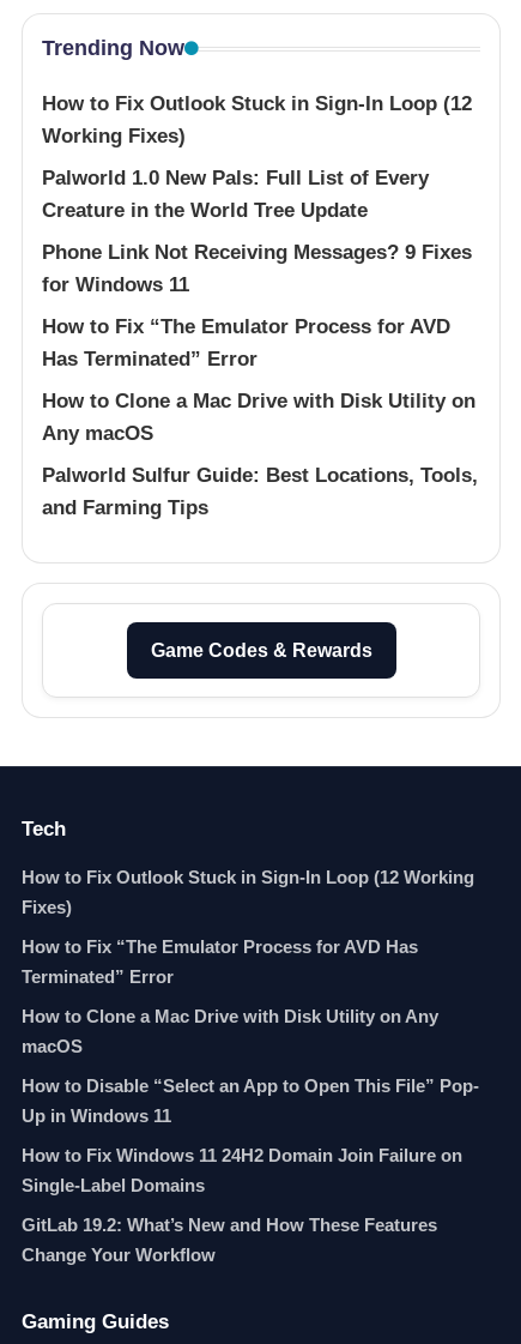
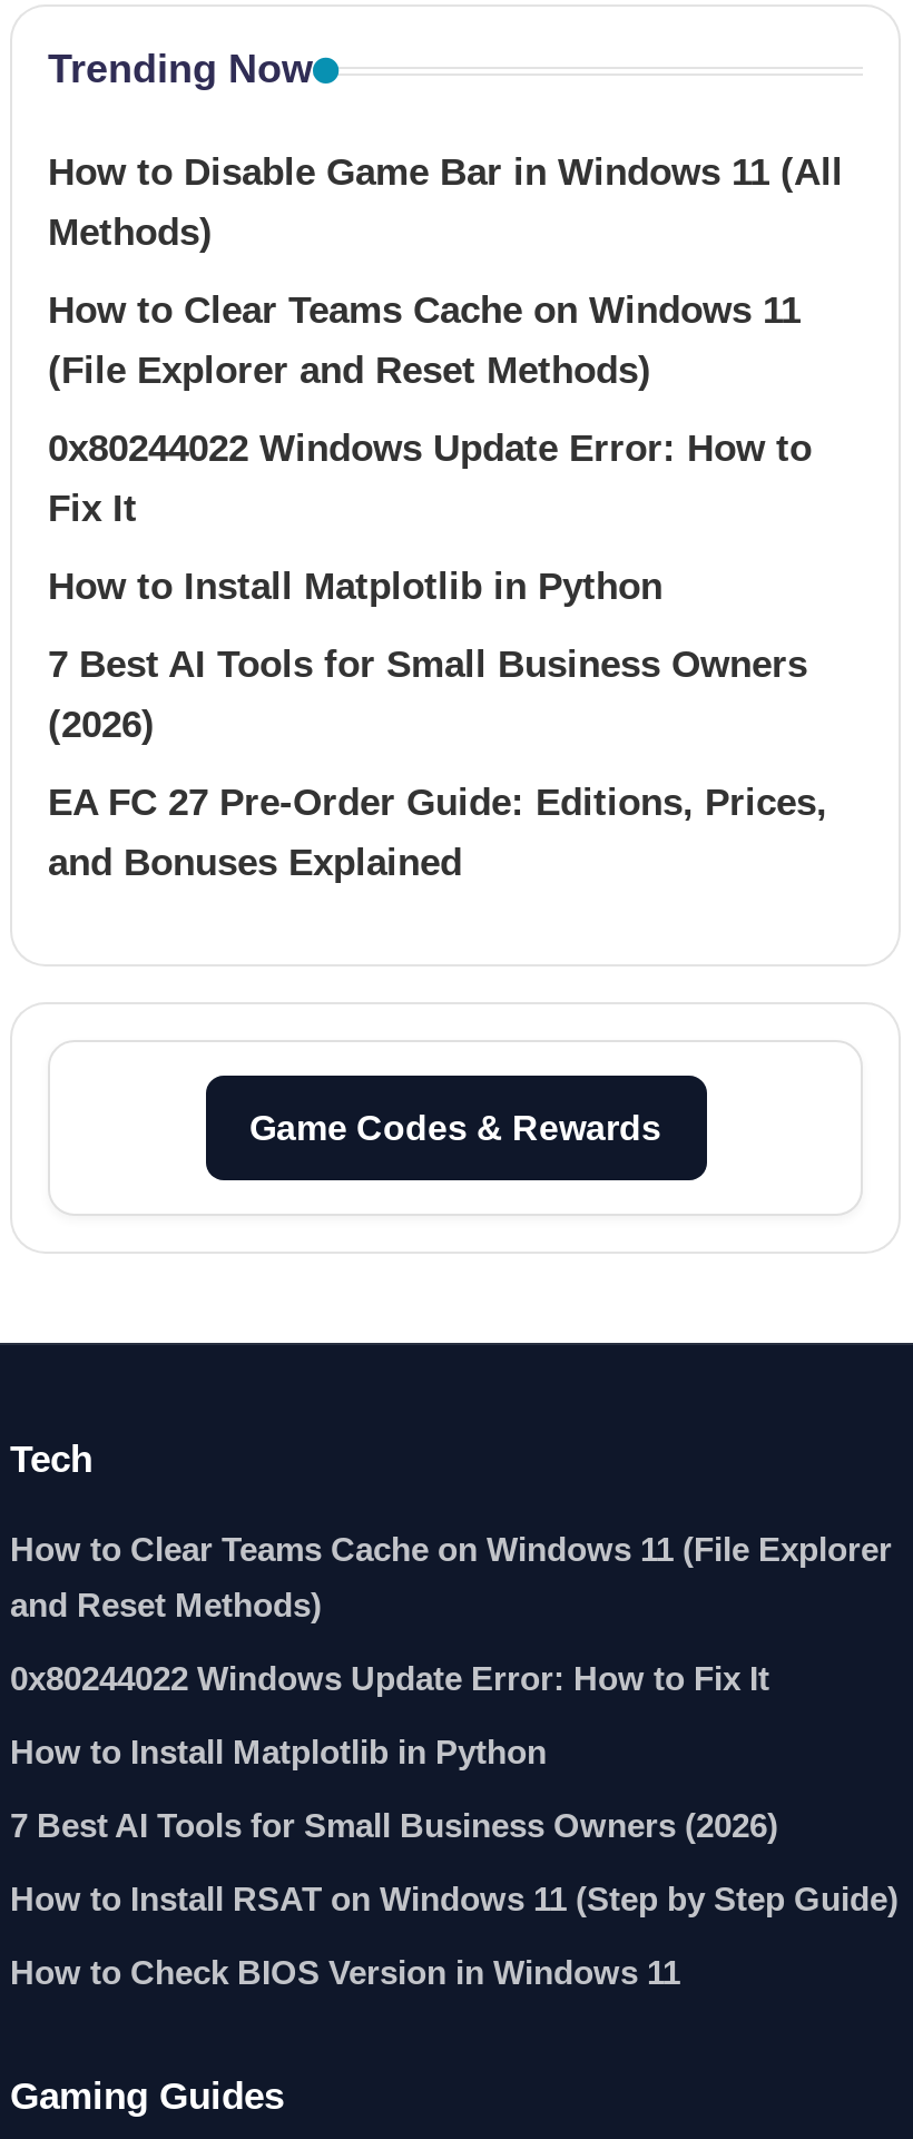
[42,93,472,148] How to Fix Outlook Stuck in Sign-In Loop (12 | Working Fixes) -> [48,152,843,254] How to Disable Game Bar in Windows 11 (All | Methods)
[42,167,429,222] Palworld 1.0 New Pals: Full List of Every | Creature in the World Tree Update -> [48,290,801,392] How to Clear Teams Cache on Windows 11 | (File Explorer and Reset Methods)
[42,241,472,296] Phone Link Not Receiving Messages? 9 Fixes | for Windows 11 -> [48,428,812,530] 0x80244022 Windows Update Error: How to | Fix It
[42,316,450,371] How to Fix “The Emulator Process for AVD | Has Terminated” Error -> [48,566,662,608] How to Install Matplotlib in Python
[42,390,475,445] How to Clone a Mac Drive with Disk Utility on | Any macOS -> [48,644,807,746] 7 Best AI Tools for Small Business Owners | (2026)
[42,464,478,519] Palworld Sulfur Guide: Best Locations, Tools, | and Farming Tips -> [48,782,827,885] EA FC 27 Pre-Order Guide: Editions, Prices, | and Bonuses Explained
[22,867,479,1265] How to Fix Outlook Stuck in Sign-In Loop (12 Working | Fixes) | How to Fix “The Emulator Process for AVD Has | Terminated” Error | How to Clone a Mac Drive with Disk Utility on Any | macOS | How to Disable “Select an App to Open This File” Pop- | Up in Windows 11 | How to Fix Windows 11 24H2 Domain Join Failure on | Single-Label Domains | GitLab 19.2: What’s New and How These Features | Change Your Workflow -> [10,1530,899,1991] How to Clear Teams Cache on Windows 11 (File Explorer | and Reset Methods) | 0x80244022 Windows Update Error: How to Fix It | How to Install Matplotlib in Python | 7 Best AI Tools for Small Business Owners (2026) | How to Install RSAT on Windows 11 (Step by Step Guide) | How to Check BIOS Version in Windows 11

